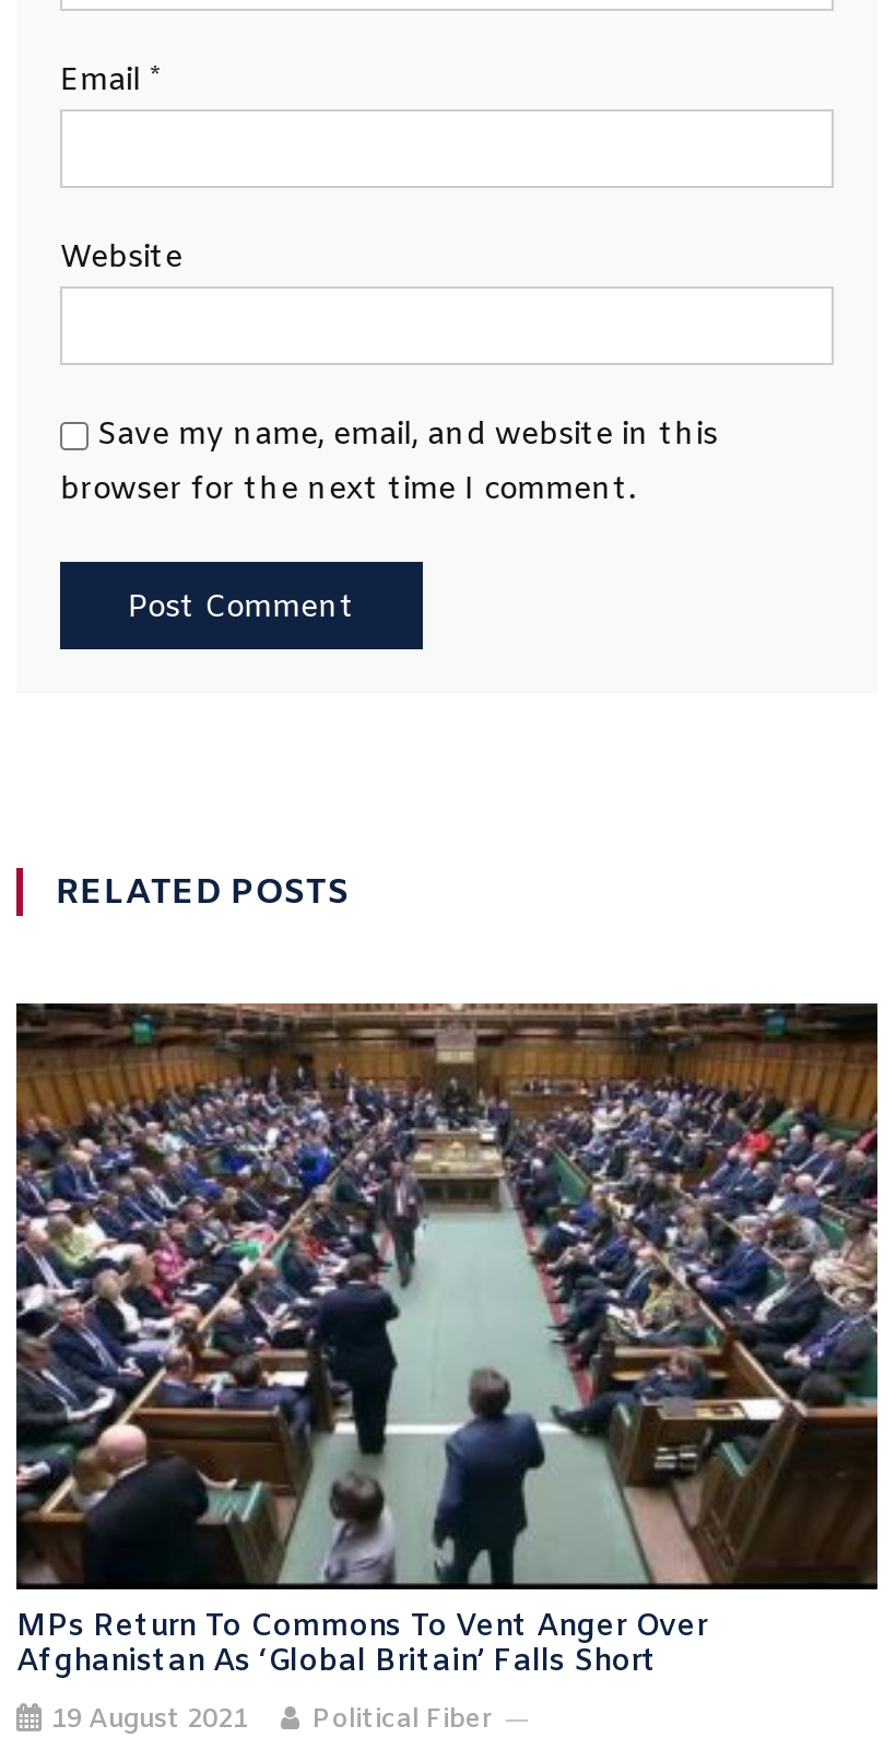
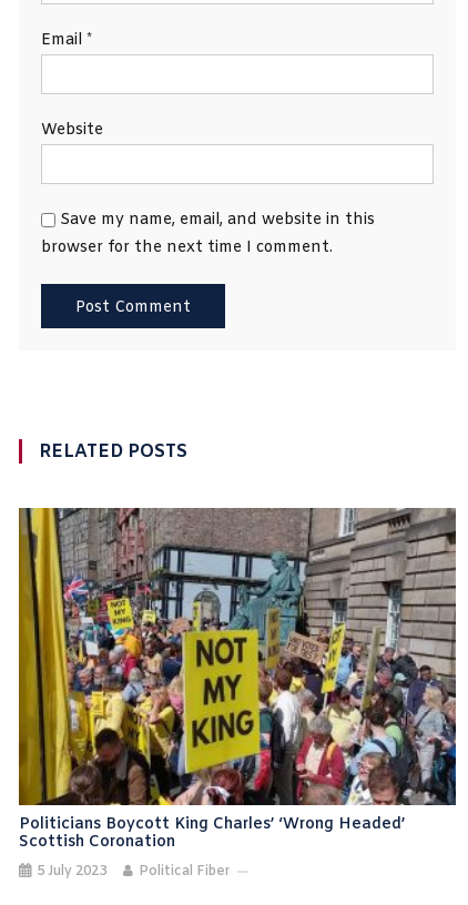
[14,1001,880,1683] [image] | MPs Return To Commons To Vent Anger Over | Afghanistan As ‘Global Britain’ Falls Short -> [18,507,457,852] [image] | Politicians Boycott King Charles’ ‘wrong Headed’ | Scottish Coronation
[51,1702,491,1737] 19 August 2021 Political Fiber -> [37,862,230,880] 5 July 2023 Political Fiber

